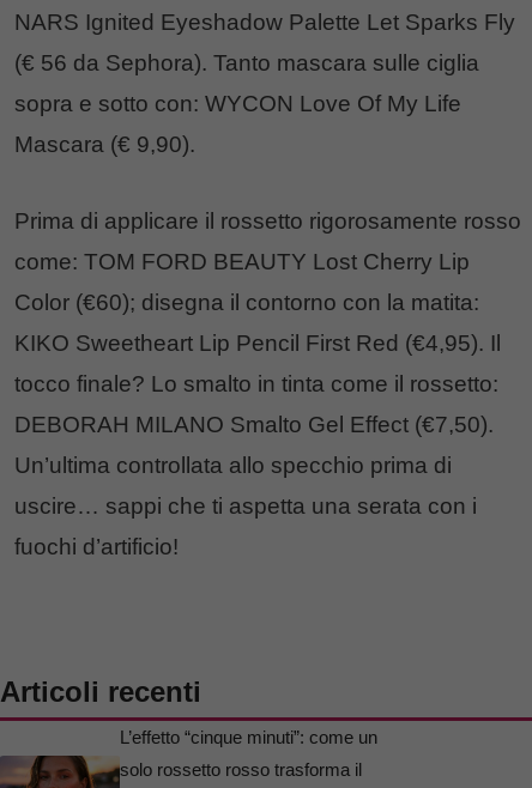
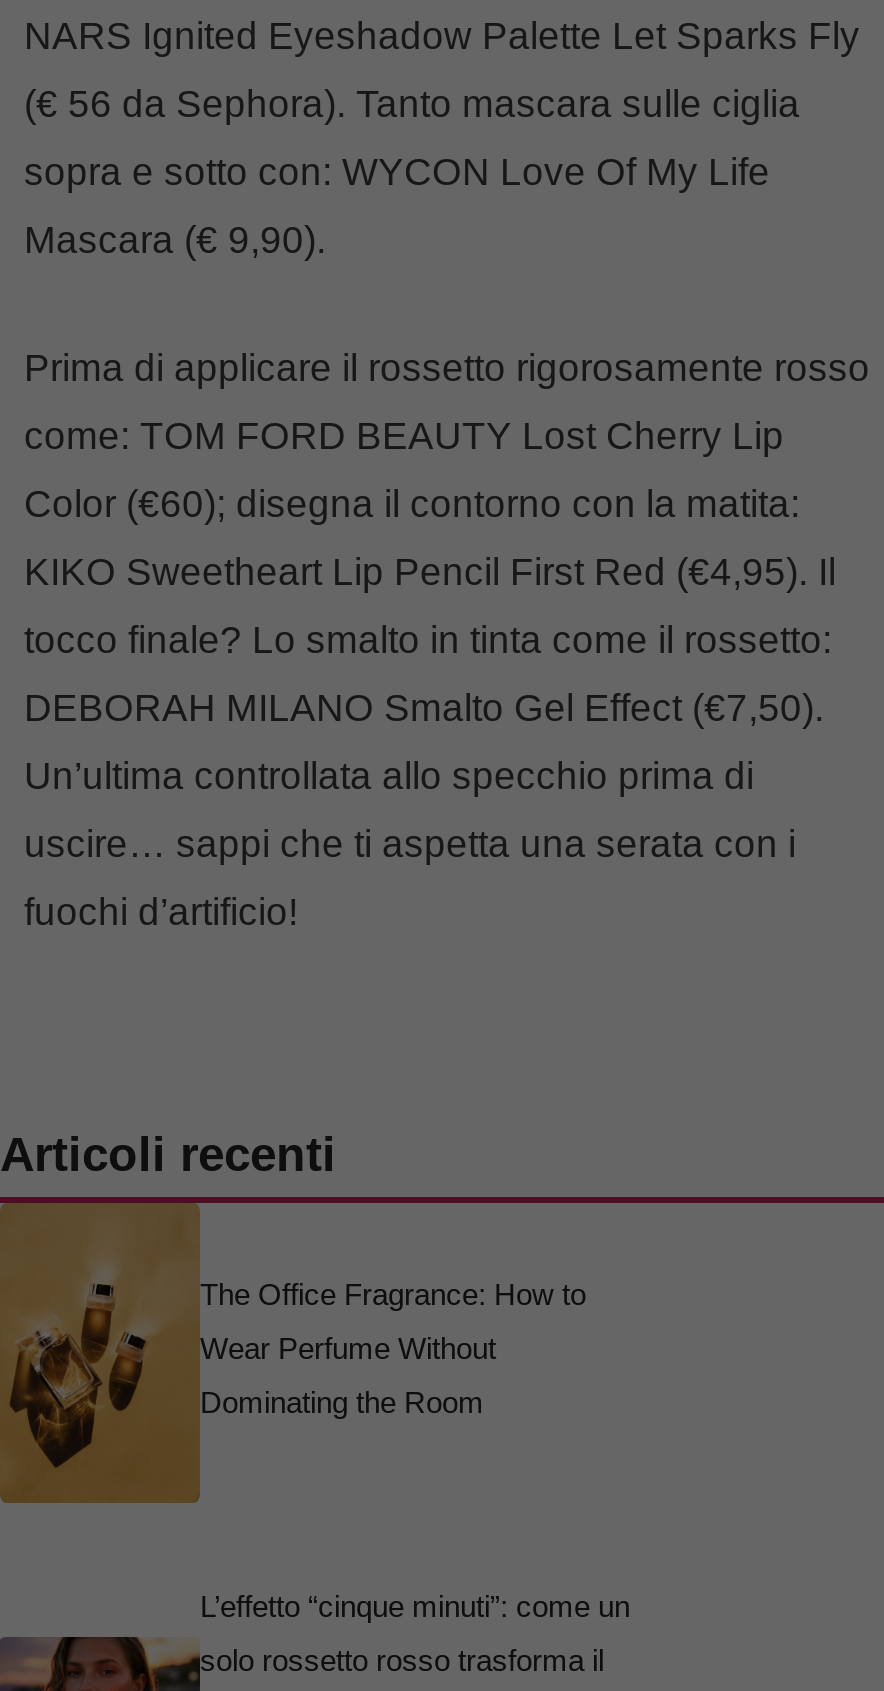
none -> [6,1203,586,1505] [image] | The Office Fragrance: How to | Wear Perfume Without | Dominating the Room

